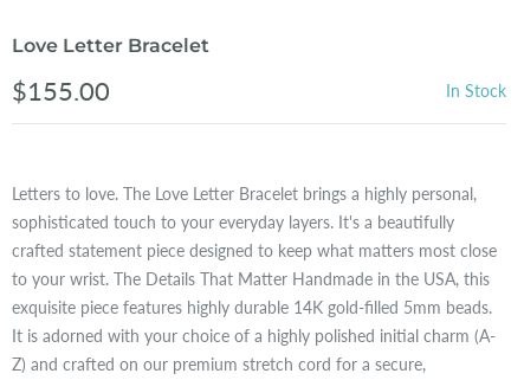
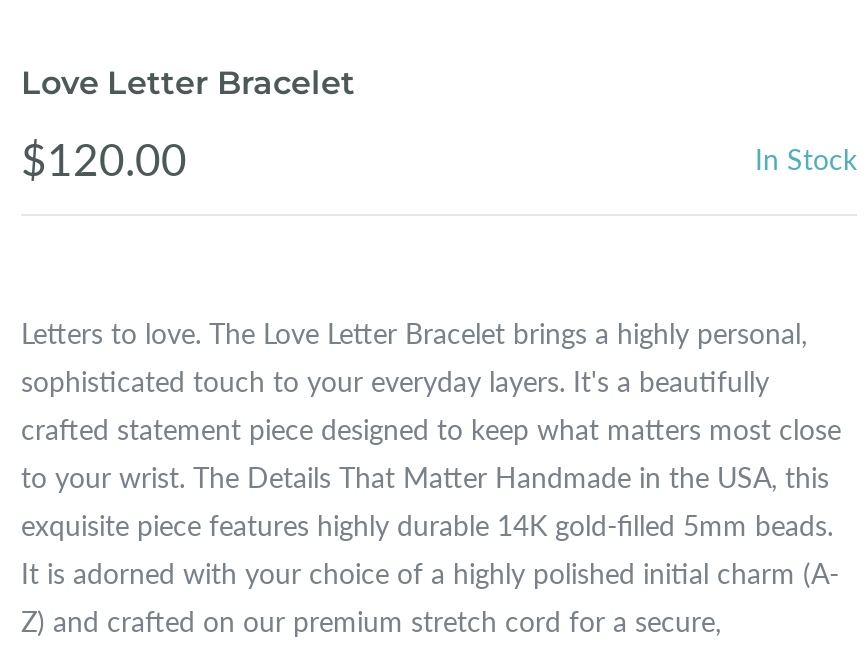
[12,75,110,107] $155.00 -> [21,132,187,186] $120.00

